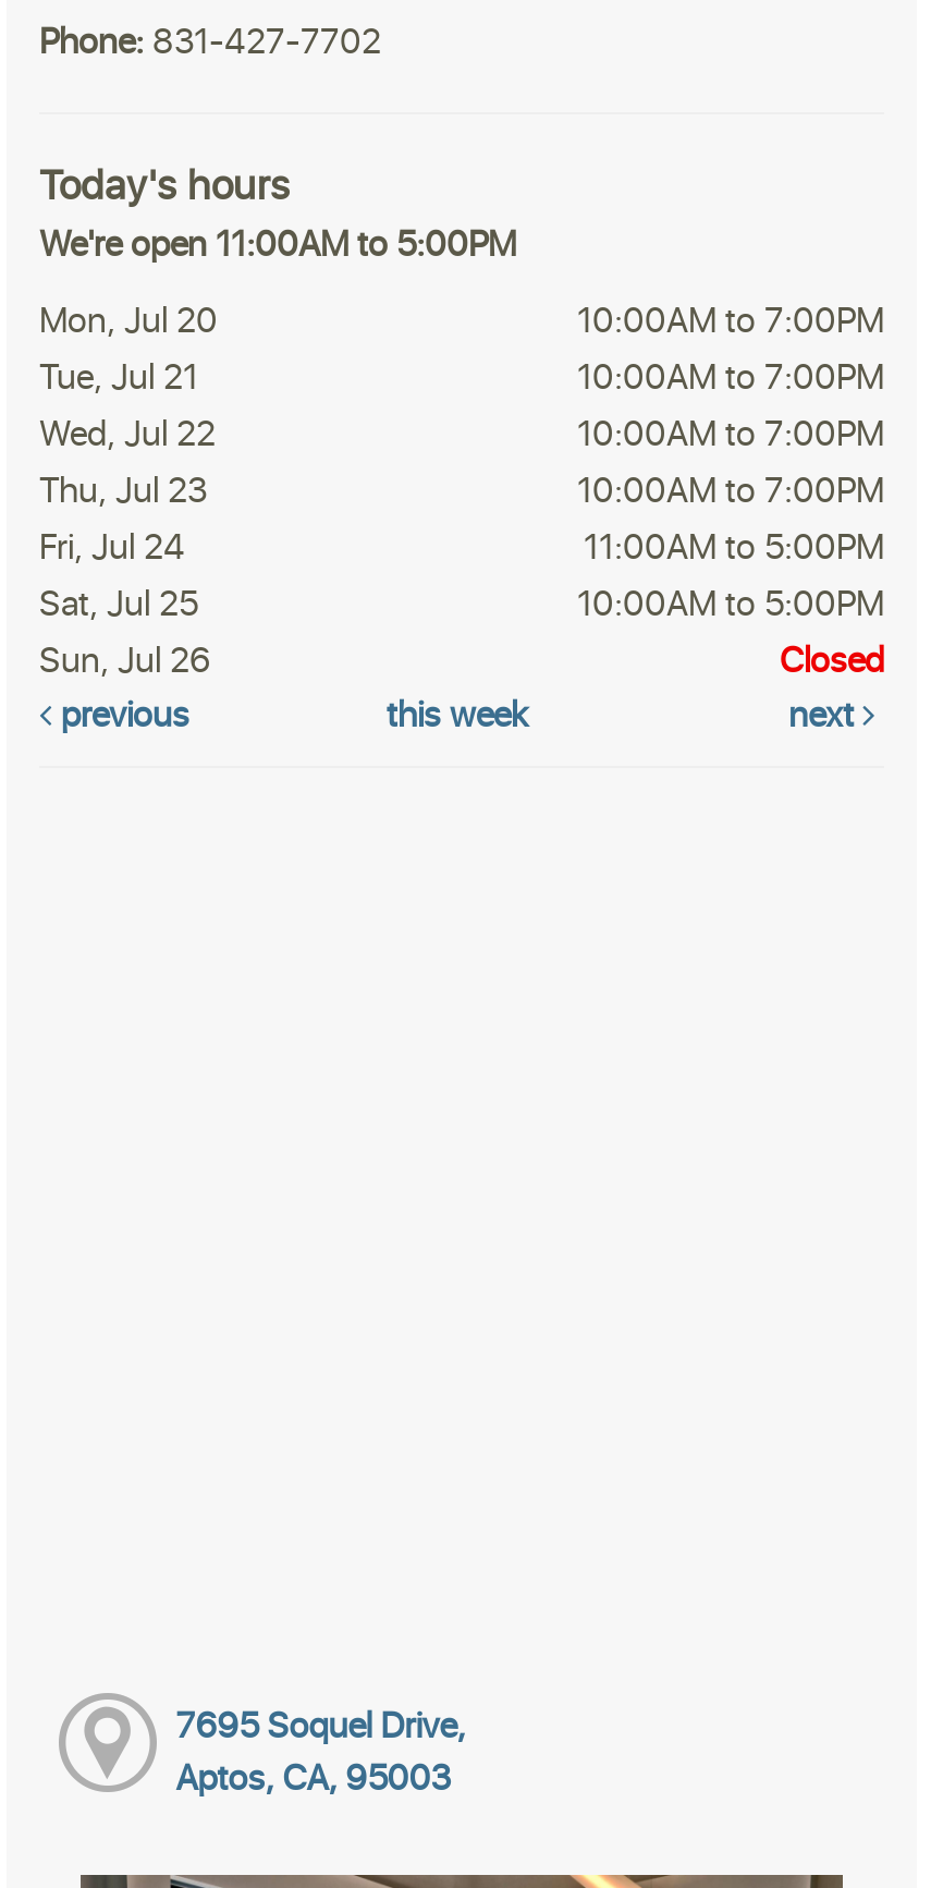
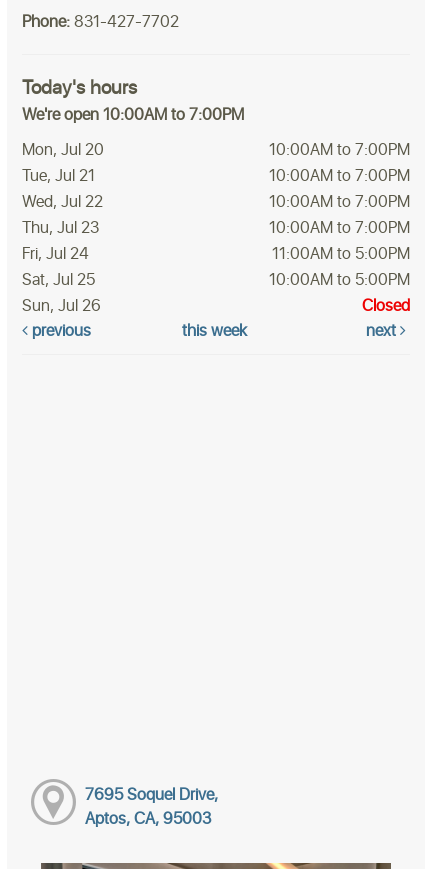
[39,219,516,271] We're open 11:00AM to 5:00PM -> [22,103,244,127] We're open 10:00AM to 7:00PM

